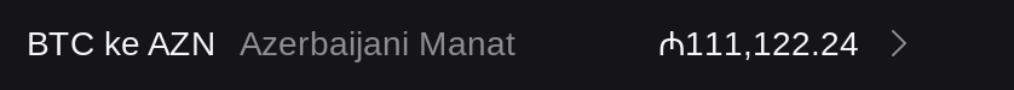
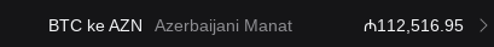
[658,24,859,62] ₼111,122.24 -> [364,15,464,35] ₼112,516.95

